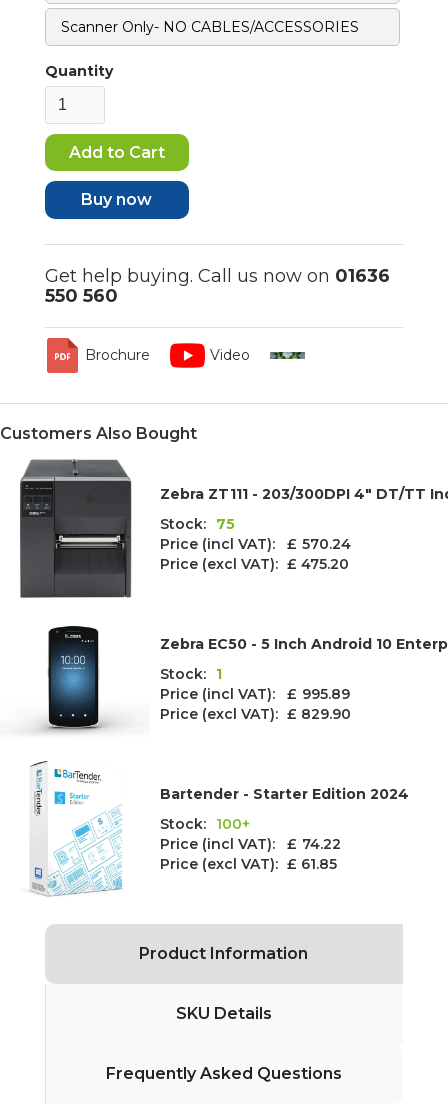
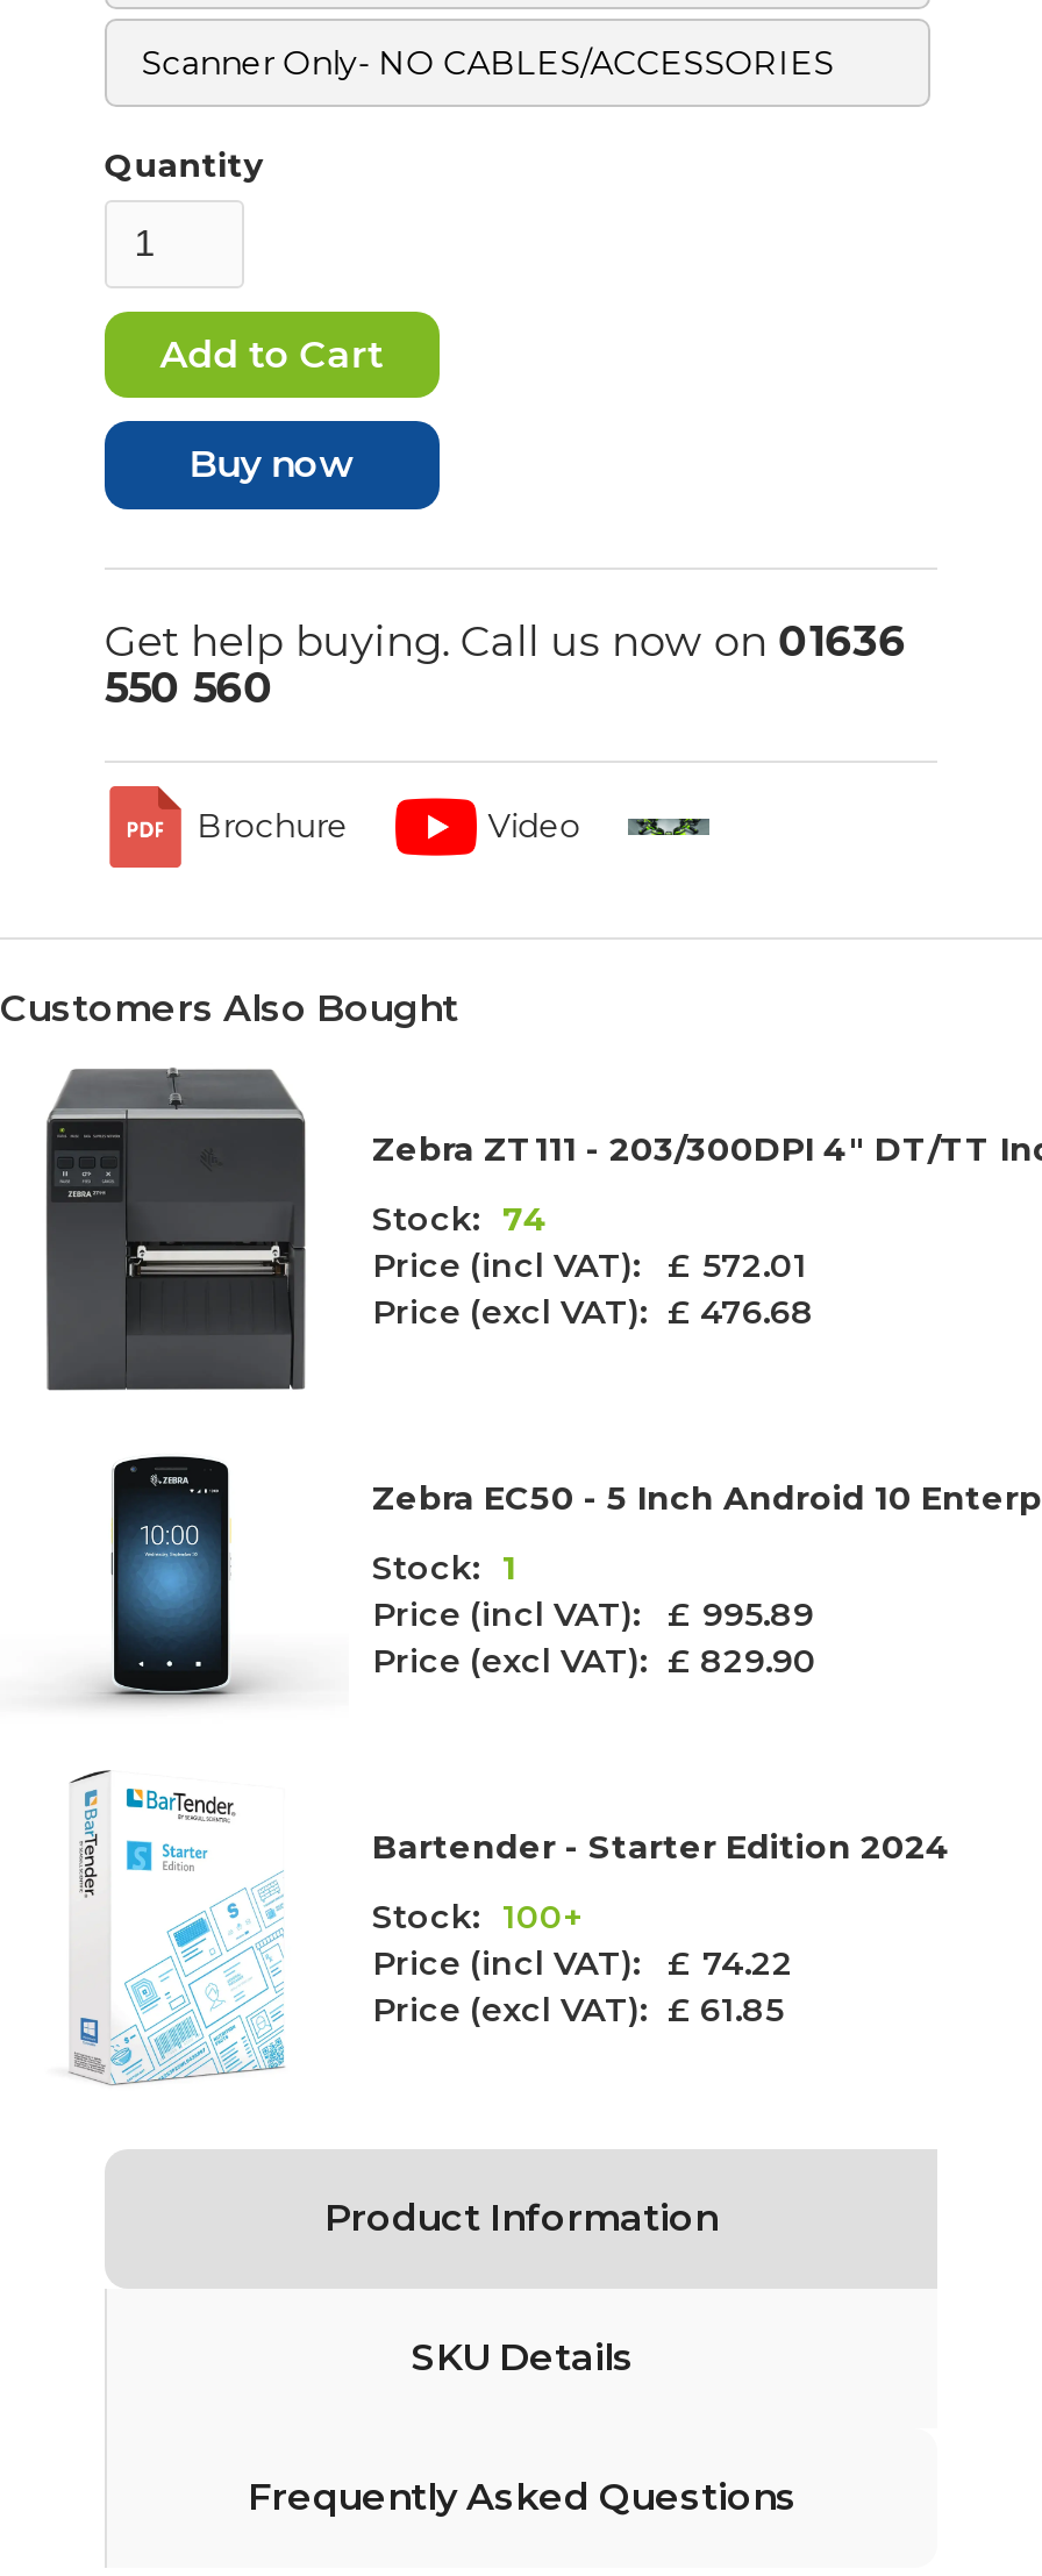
[160,514,235,532] Stock: 75 -> [372,1197,549,1239] Stock: 74
[160,534,351,552] Price (incl VAT): £ 570.24 -> [372,1243,807,1285] Price (incl VAT): £ 572.01
[160,554,353,572] Price (excl VAT): £ 475.20 -> [372,1290,823,1332] Price (excl VAT): £ 476.68

